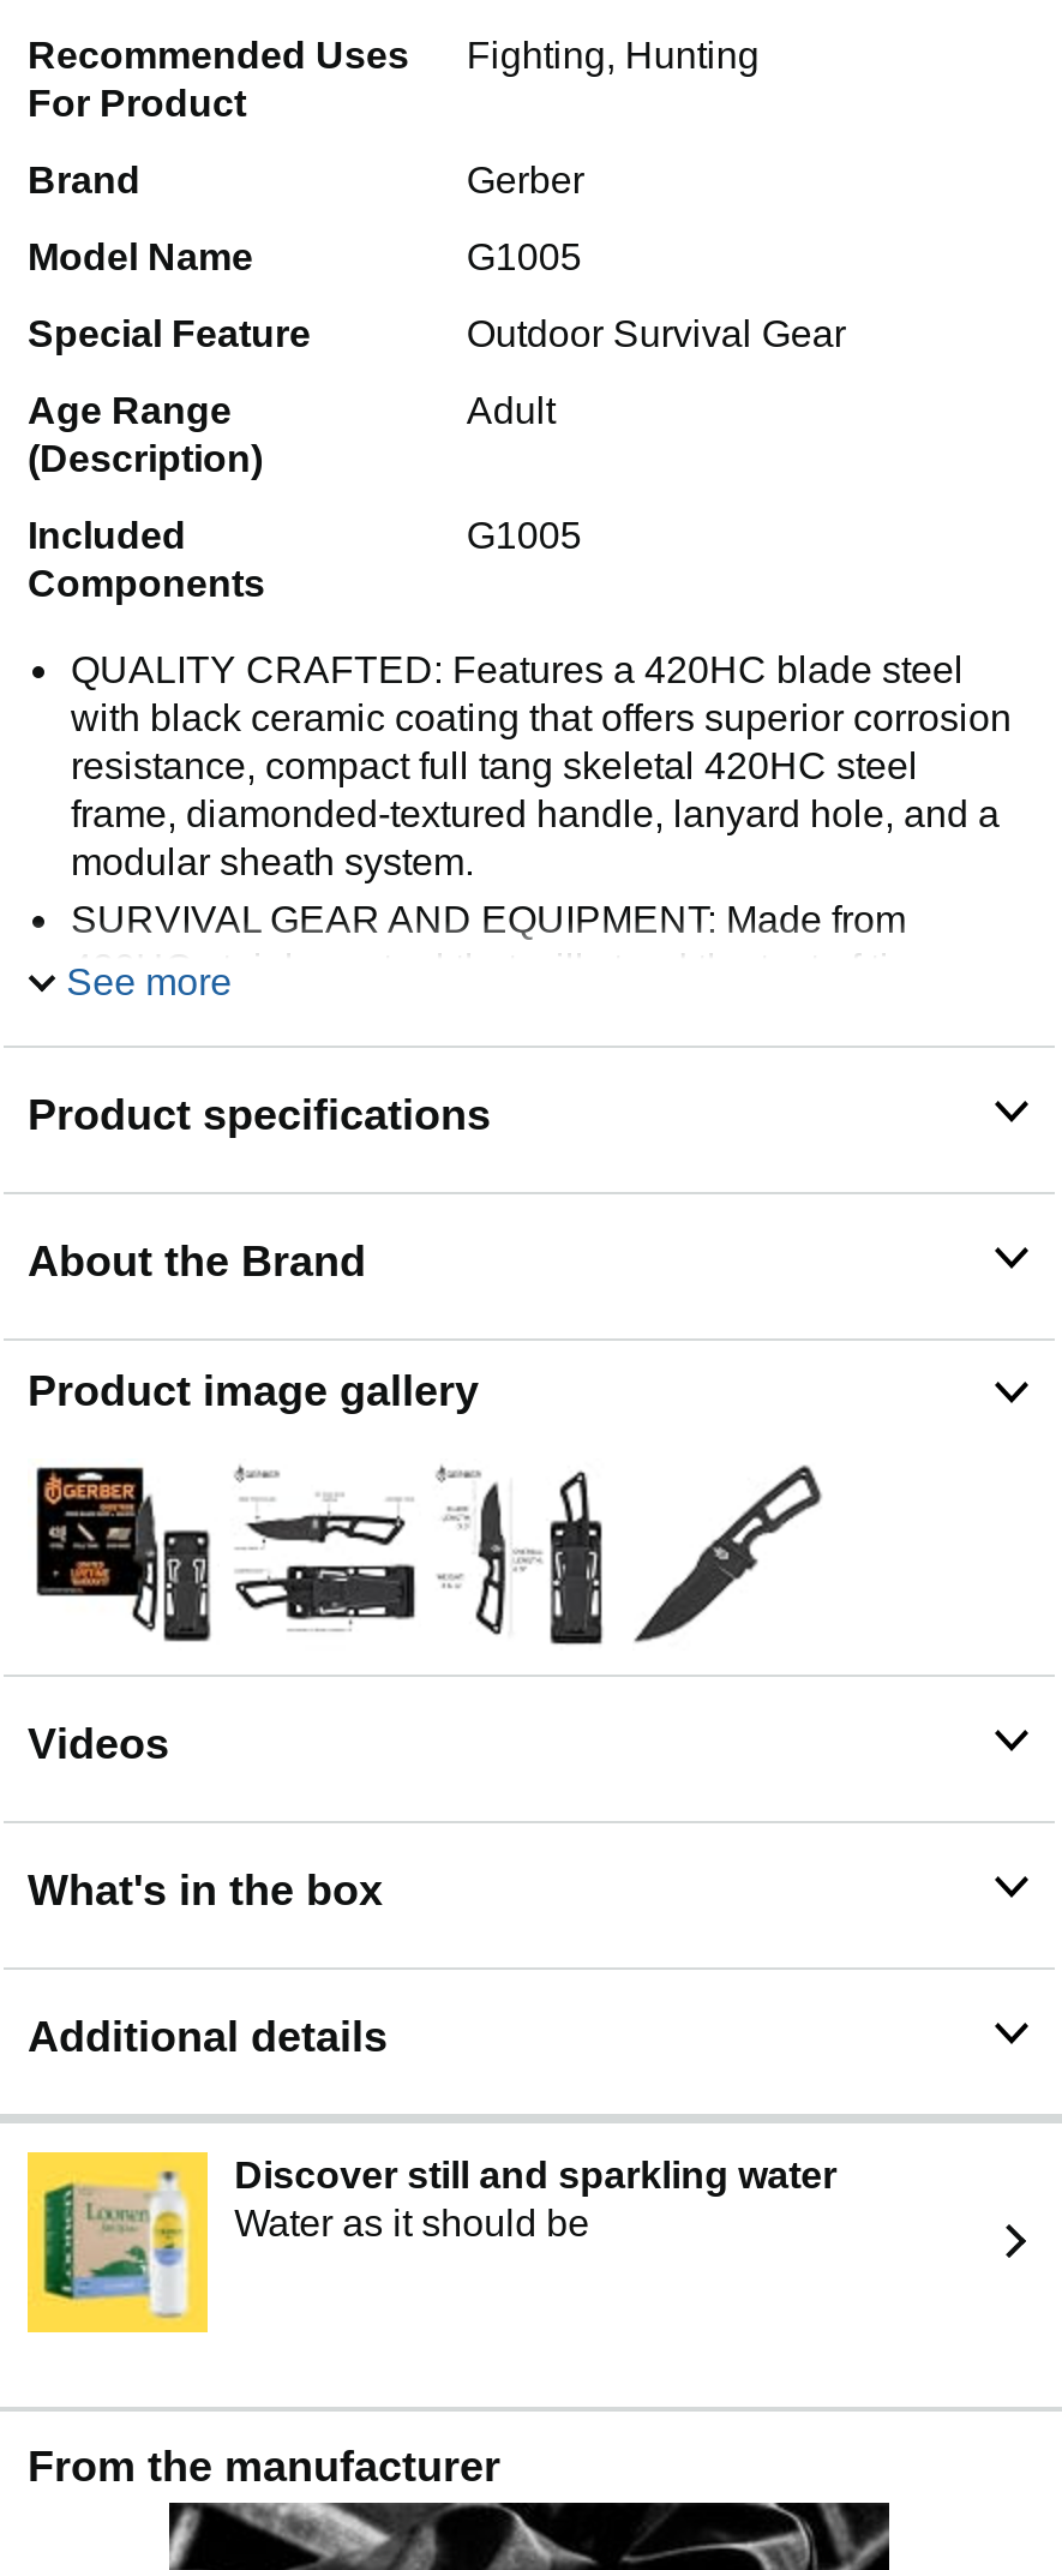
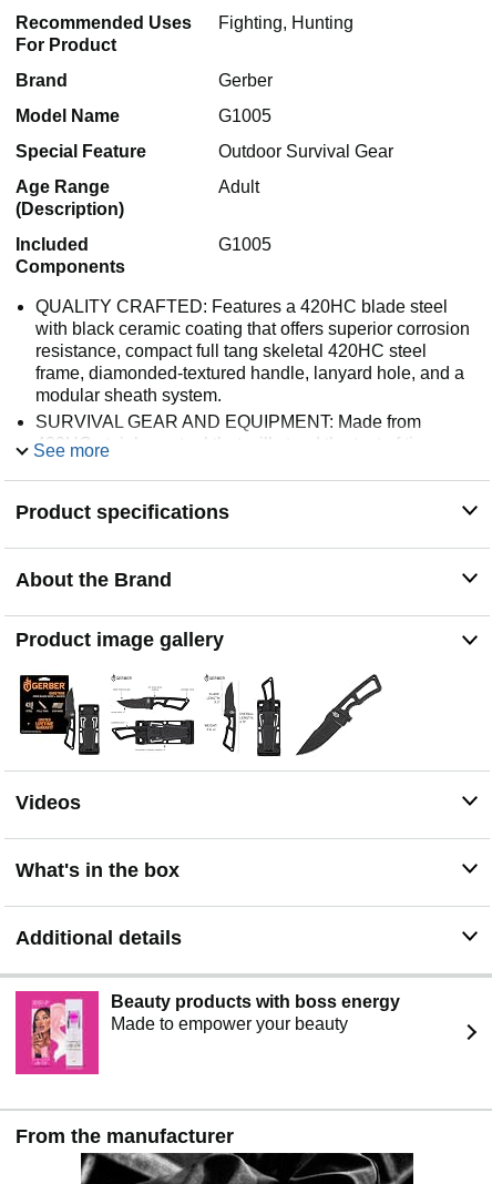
[25,2150,837,2335] [image] | Discover still and sparkling water | Water as it should be -> [14,990,400,1075] [image] | Beauty products with boss energy | Made to empower your beauty

